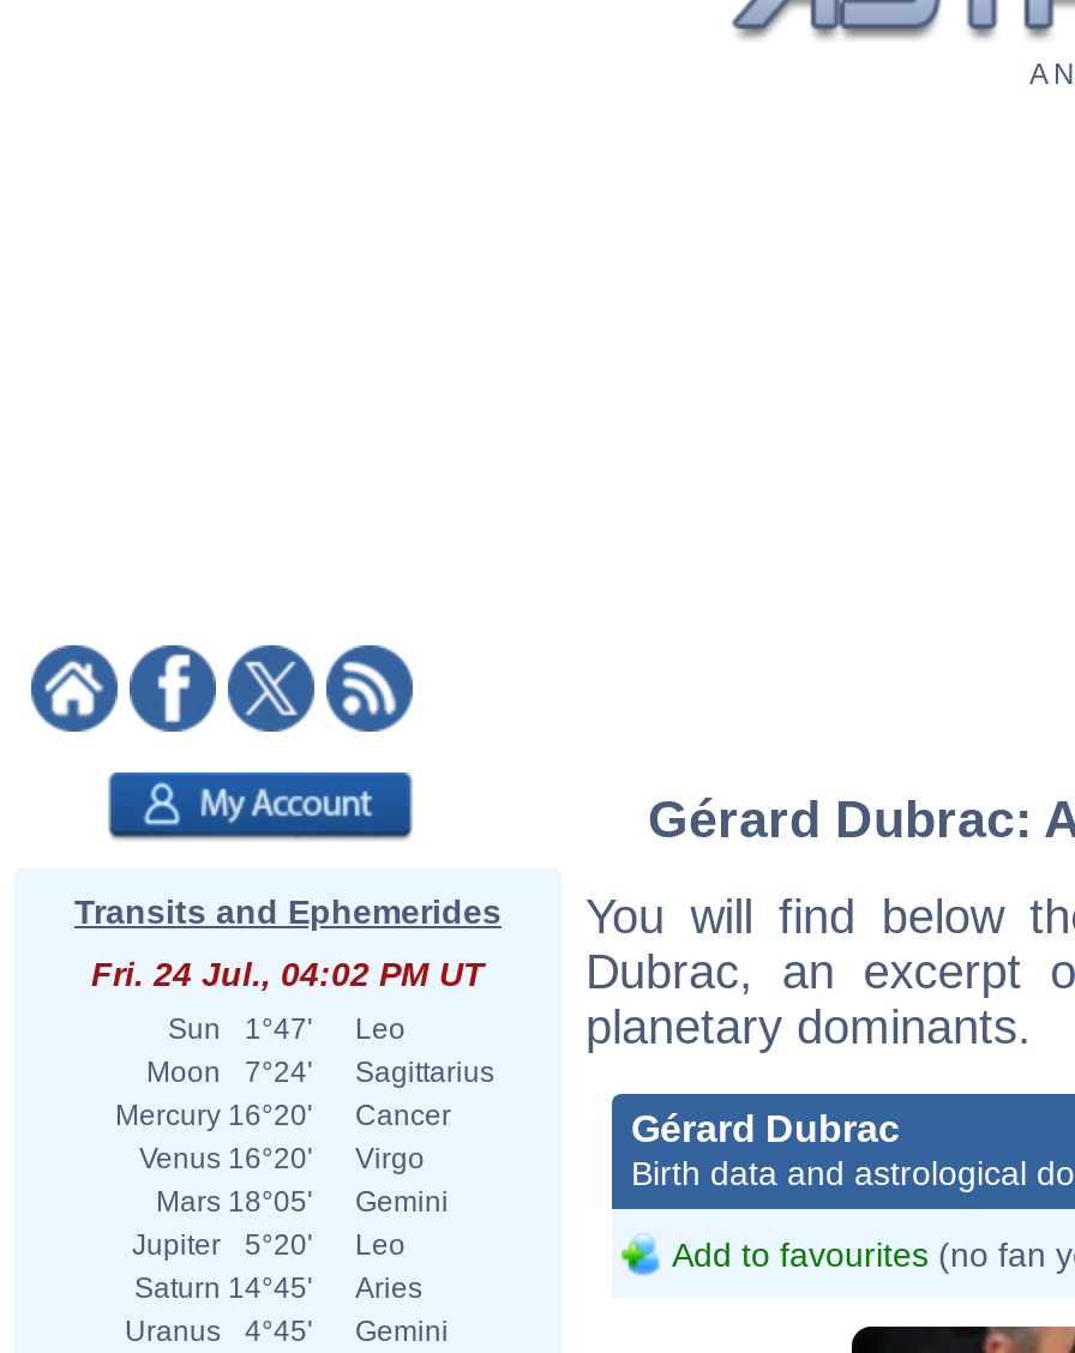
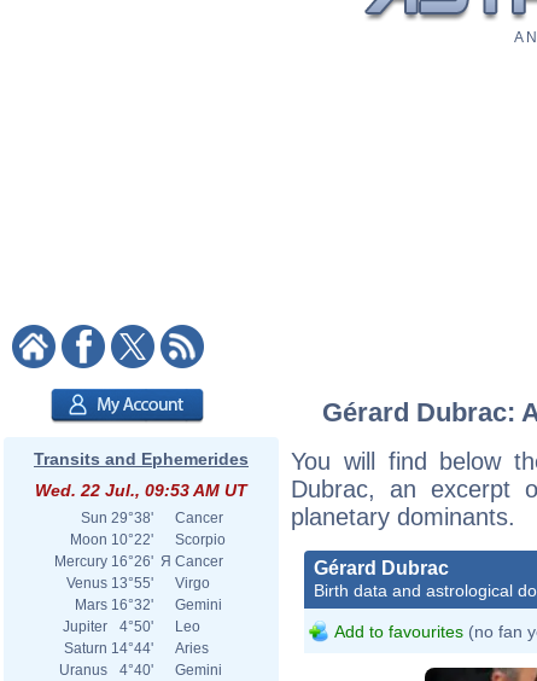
[91,955,485,993] Fri. 24 Jul., 04:02 PM UT -> [35,481,247,500] Wed. 22 Jul., 09:53 AM UT
[115,1012,494,1132] Sun 1°47' | Leo | Moon 7°24' | Sagittarius | Mercury 16°20' -> [81,510,157,526] Sun 29°38'
moved [355,1099,451,1132] -> [175,510,223,526]: Cancer
[139,1142,319,1175] Venus 16°20' -> [54,531,226,592] Moon 10°22' | Scorpio | Mercury 16°26' Я Cancer | Venus 13°55'
[156,1185,449,1219] Mars 18°05' Gemini -> [75,596,222,613] Mars 16°32' Gemini
[132,1228,406,1262] Jupiter 5°20' Leo -> [63,618,200,635] Jupiter 4°50' Leo
[134,1271,422,1305] Saturn 14°45' Aries -> [64,640,209,657] Saturn 14°44' Aries
[125,1315,449,1348] Uranus 4°45' Gemini -> [59,662,222,679] Uranus 4°40' Gemini

